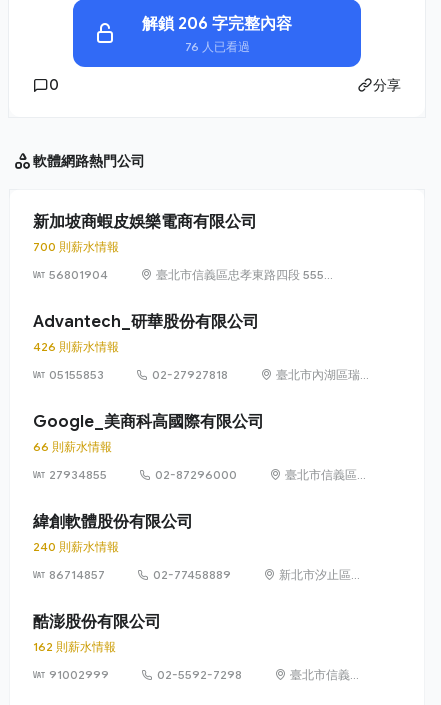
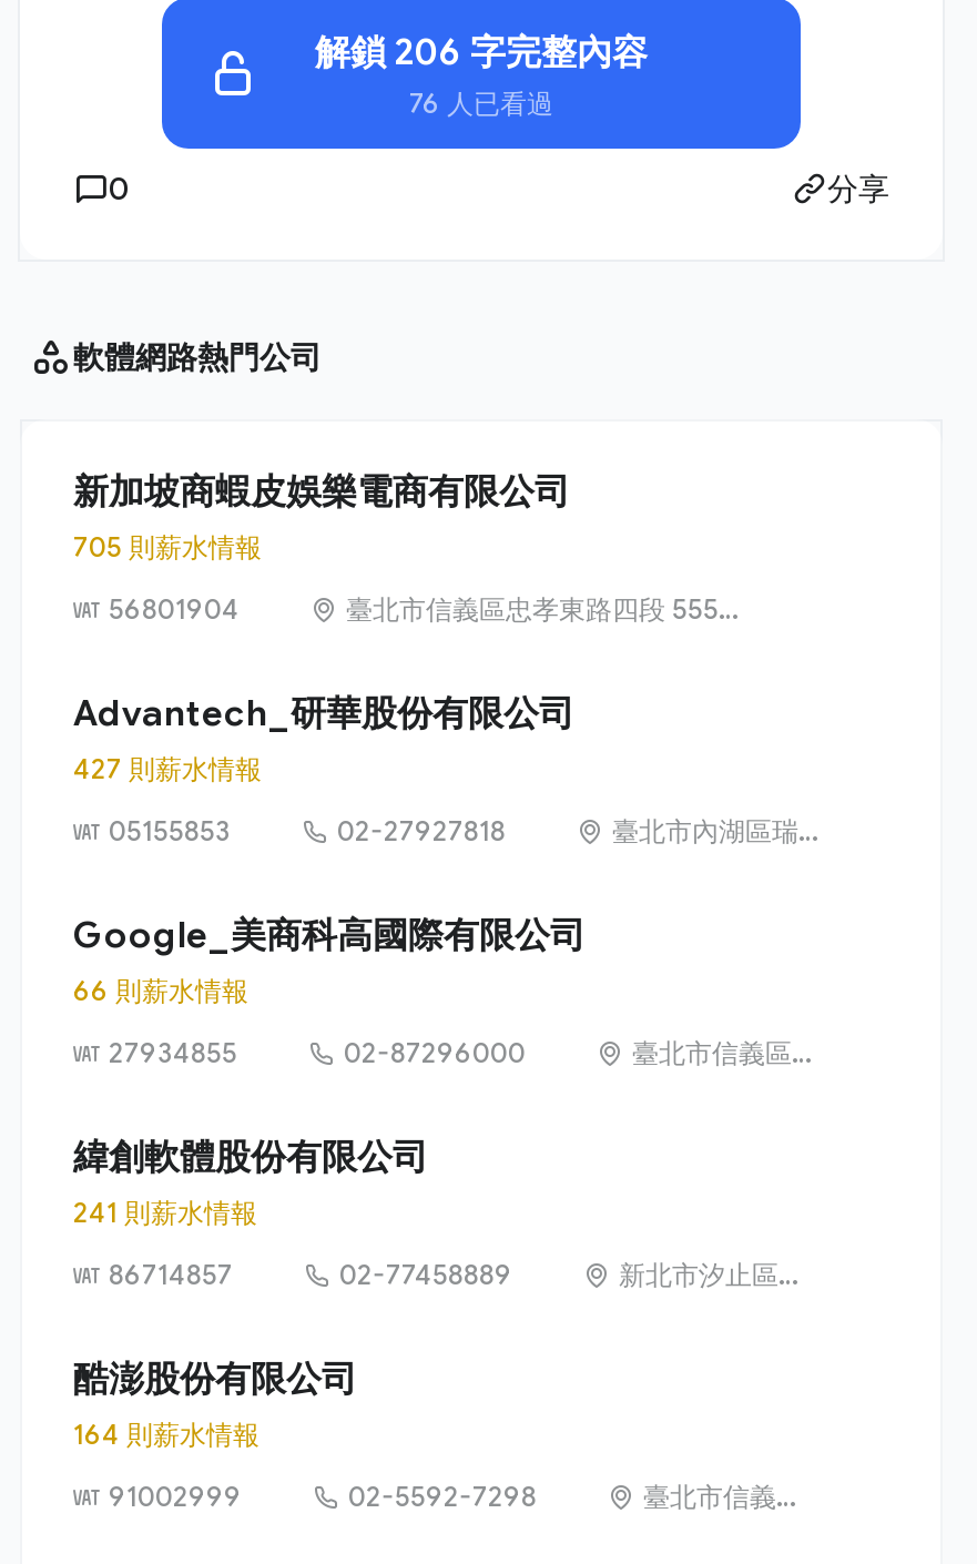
[33,239,119,254] 700 則薪水情報 -> [73,530,262,564] 705 則薪水情報
[33,339,119,354] 426 則薪水情報 -> [73,752,262,786] 427 則薪水情報
[33,539,119,554] 240 則薪水情報 -> [73,1196,257,1229] 241 則薪水情報
[33,639,116,654] 162 則薪水情報 -> [73,1418,259,1451] 164 則薪水情報

